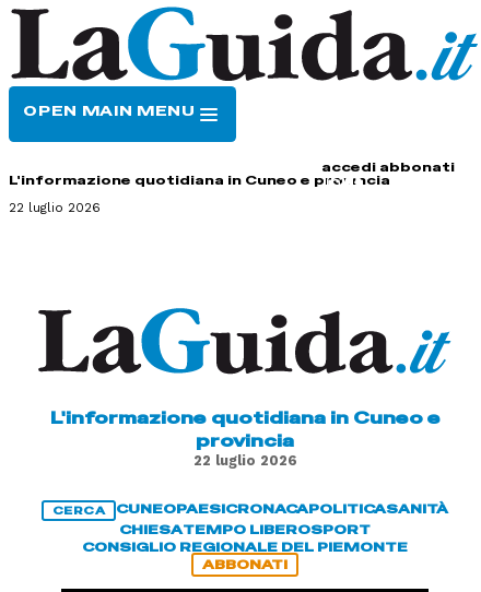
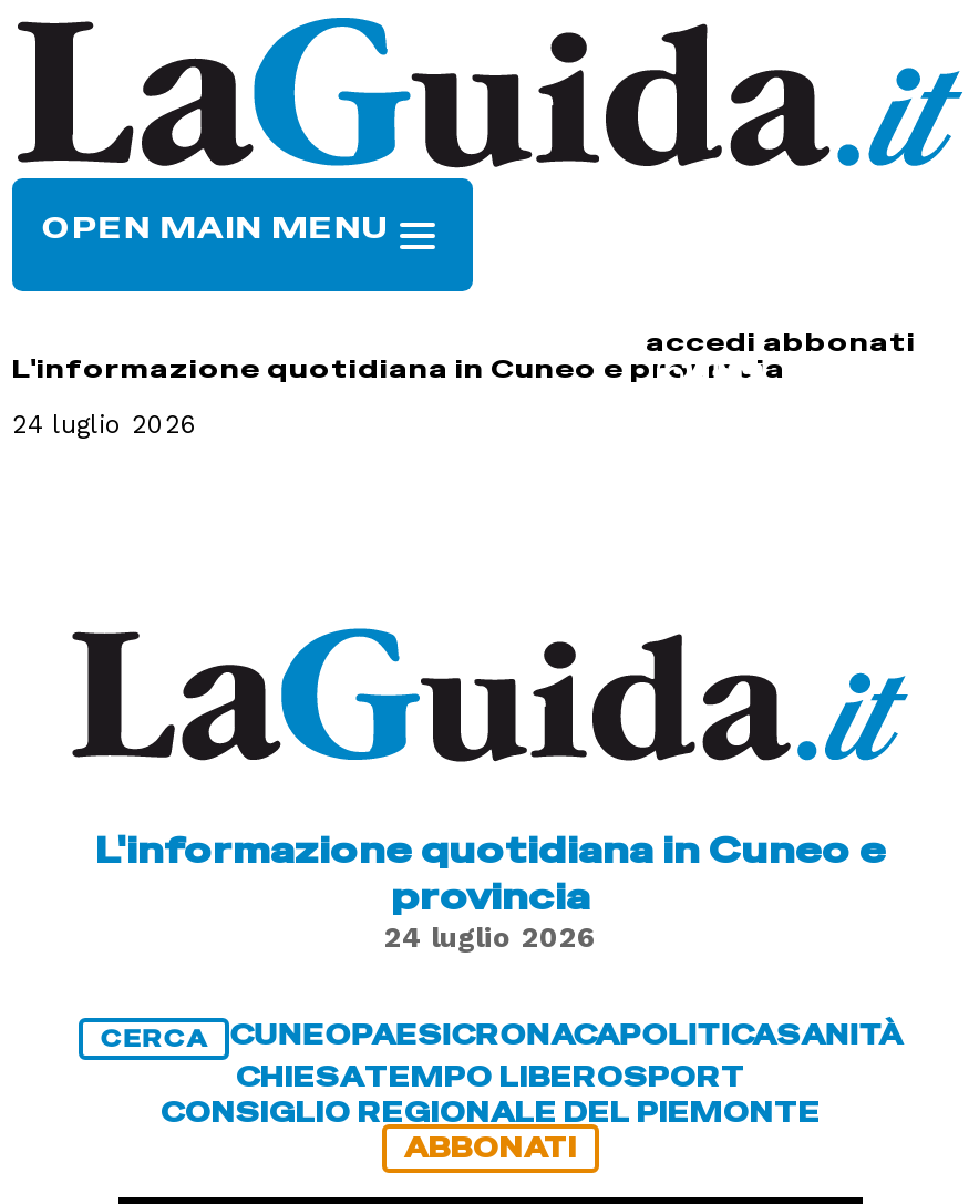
[9,200,101,215] 22 luglio 2026 -> [12,409,198,440] 24 luglio 2026
[193,452,297,468] 22 luglio 2026 -> [384,920,597,953] 24 luglio 2026

